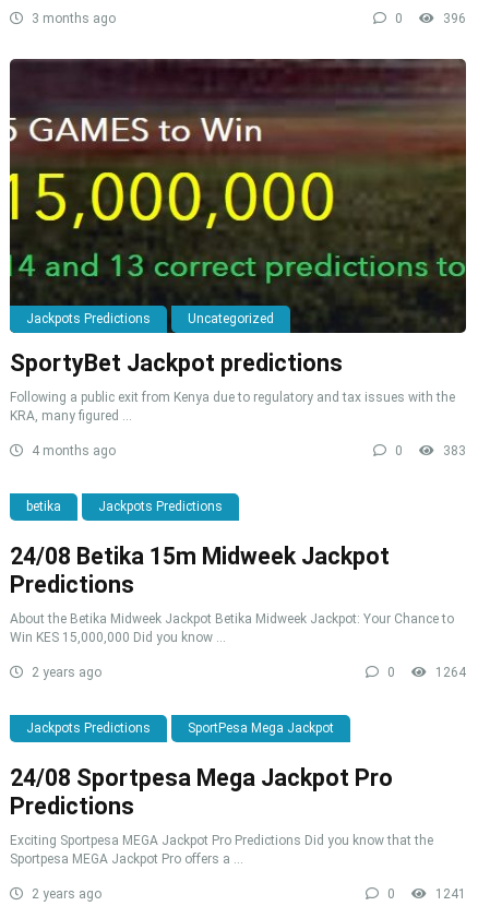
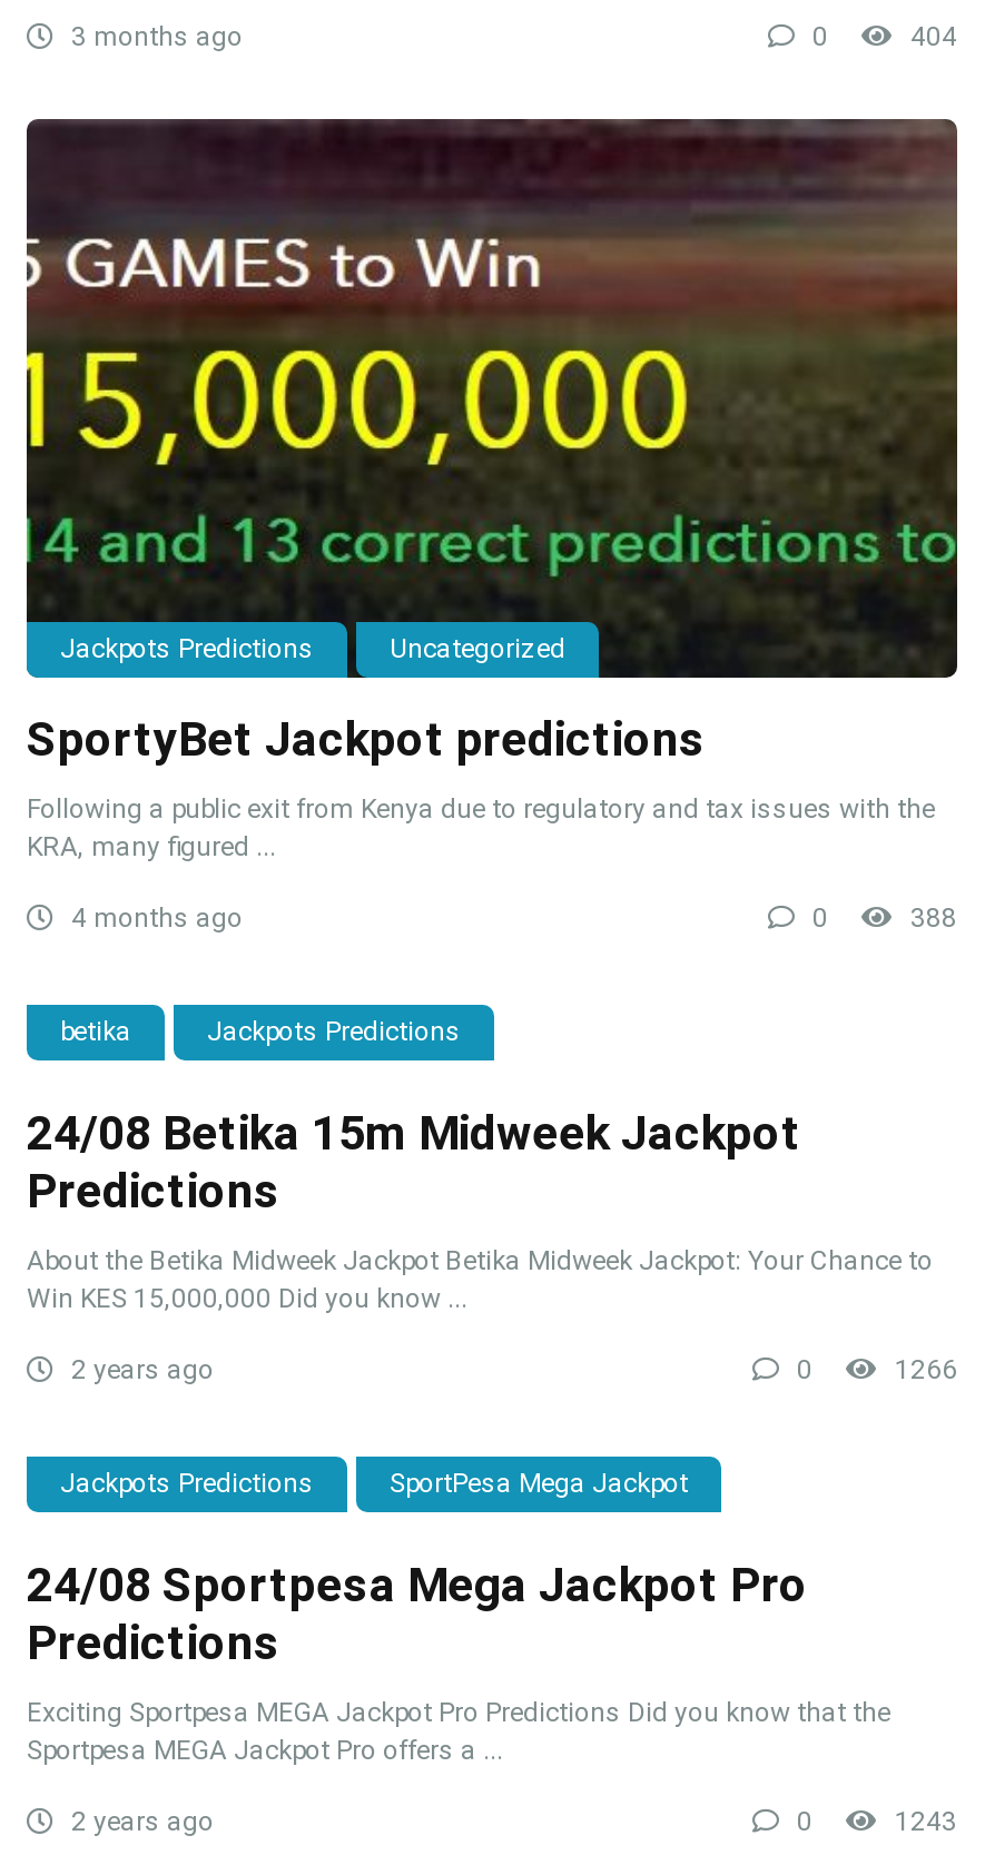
[440,11,466,26] 396 -> [904,21,957,52] 404
[440,443,466,458] 383 -> [904,901,957,932] 388
[432,664,466,679] 1264 -> [888,1353,957,1384] 1266
[432,886,466,901] 1241 -> [888,1805,957,1836] 1243

